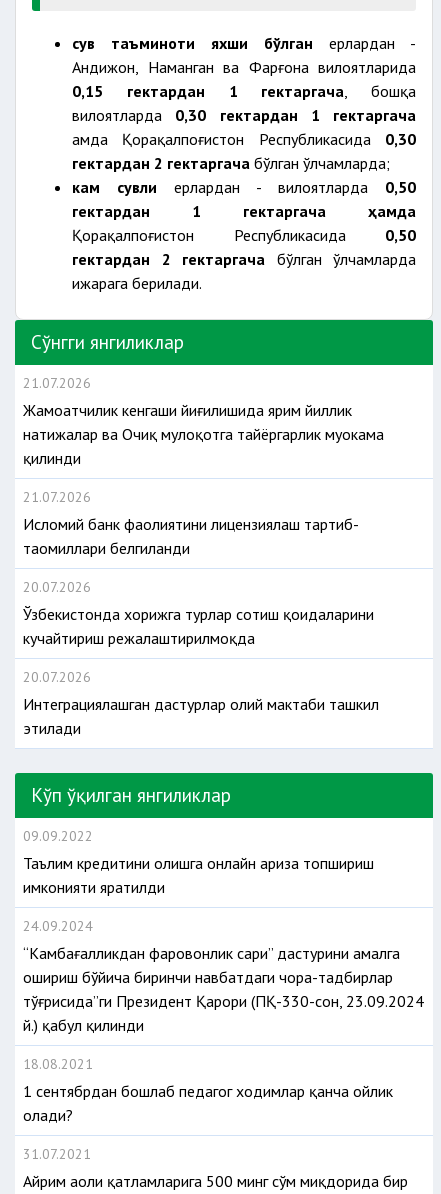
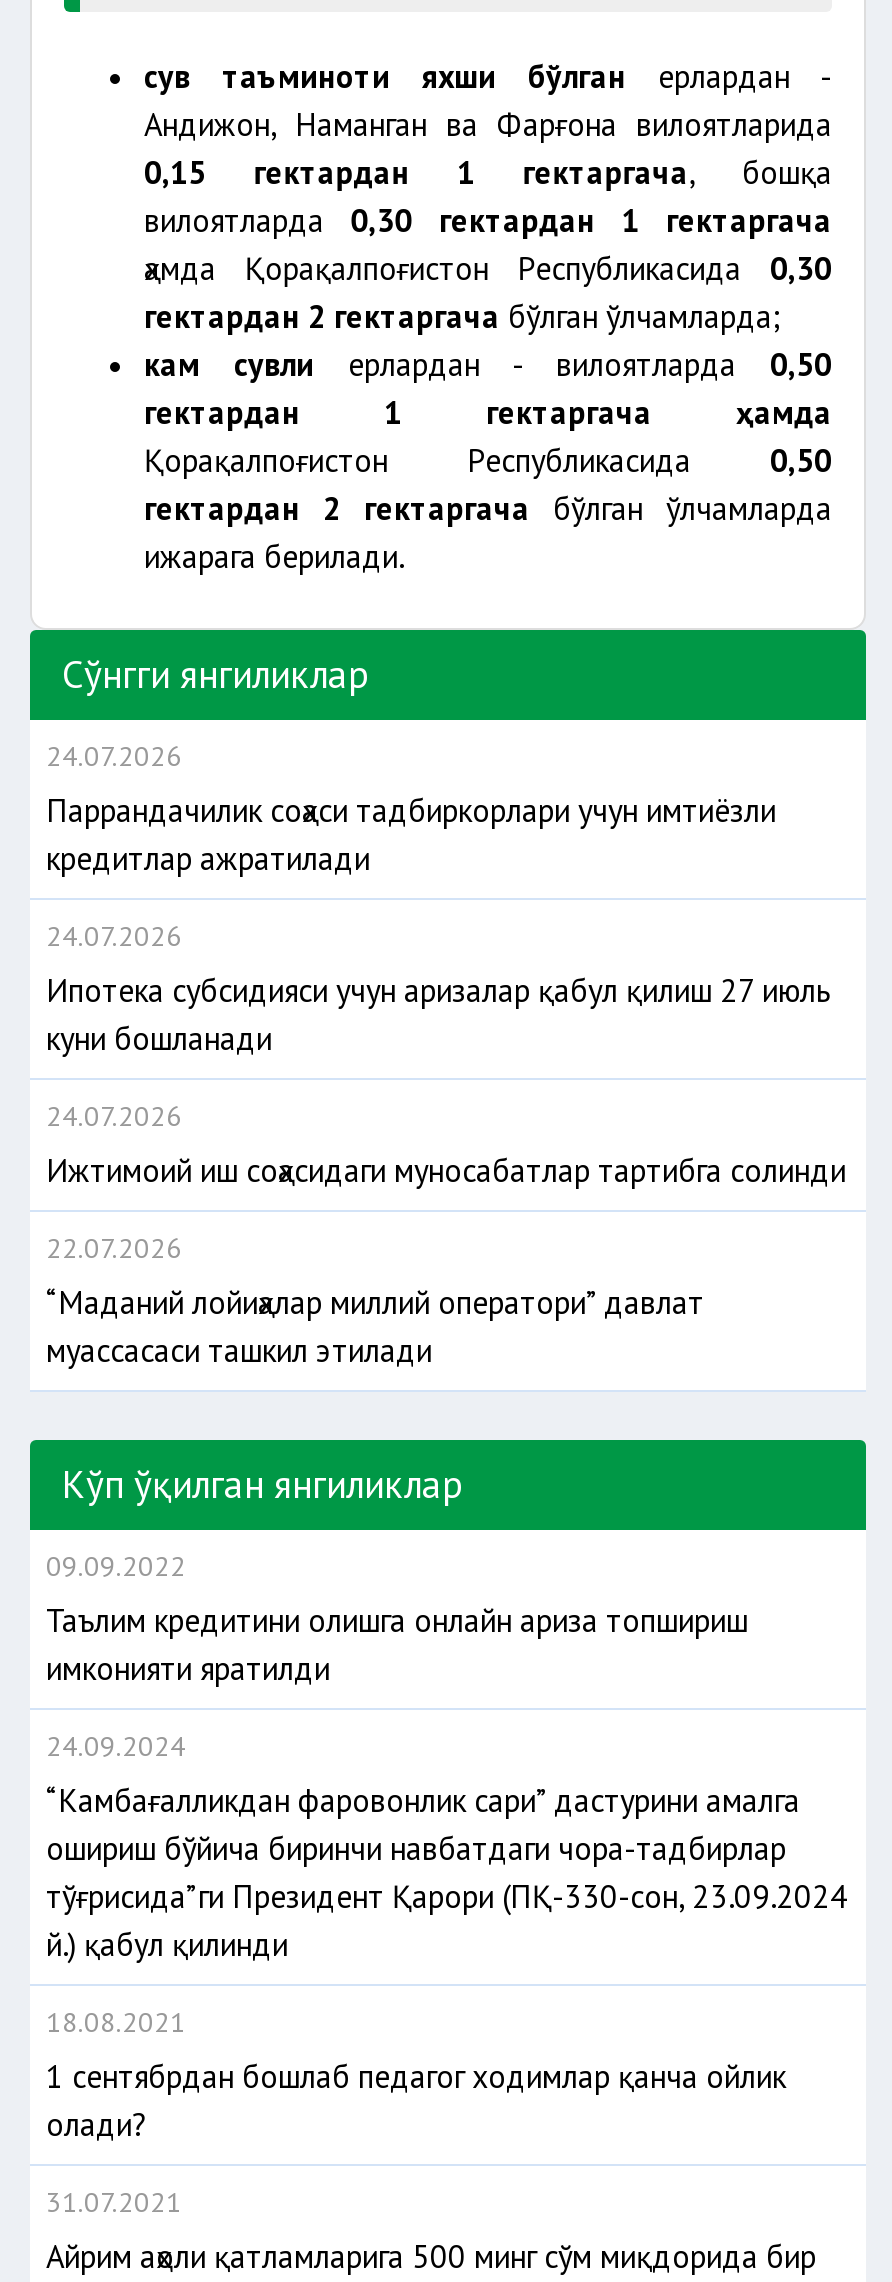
[23,374,384,468] 21.07.2026 | Жамоатчилик кенгаши йиғилишида ярим йиллик | натижалар ва Очиқ мулоқотга тайёргарлик муҳокама | қилинди -> [46,738,776,878] 24.07.2026 | Паррандачилик соҳаси тадбиркорлари учун имтиёзли | кредитлар ажратилади
[23,488,359,558] 21.07.2026 | Исломий банк фаолиятини лицензиялаш тартиб- | таомиллари белгиланди -> [46,918,830,1058] 24.07.2026 | Ипотека субсидияси учун аризалар қабул қилиш 27 июль | куни бошланади
[23,578,374,648] 20.07.2026 | Ўзбекистонда хорижга турлар сотиш қоидаларини | кучайтириш режалаштирилмоқда -> [46,1098,846,1190] 24.07.2026 | Ижтимоий иш соҳасидаги муносабатлар тартибга солинди
[23,668,379,738] 20.07.2026 | Интеграциялашган дастурлар олий мактаби ташкил | этилади -> [46,1230,704,1370] 22.07.2026 | “Маданий лойиҳалар миллий оператори” давлат | муассасаси ташкил этилади

